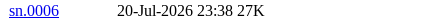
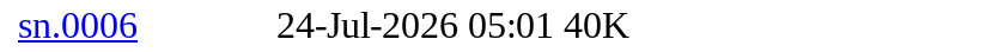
[117,2,265,19] 20-Jul-2026 23:38 27K -> [276,6,631,46] 24-Jul-2026 05:01 40K

